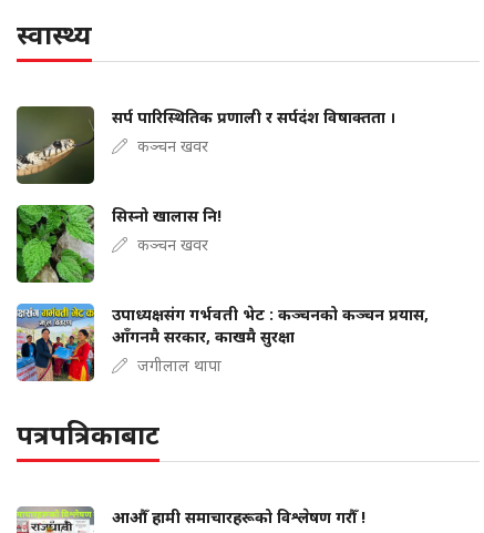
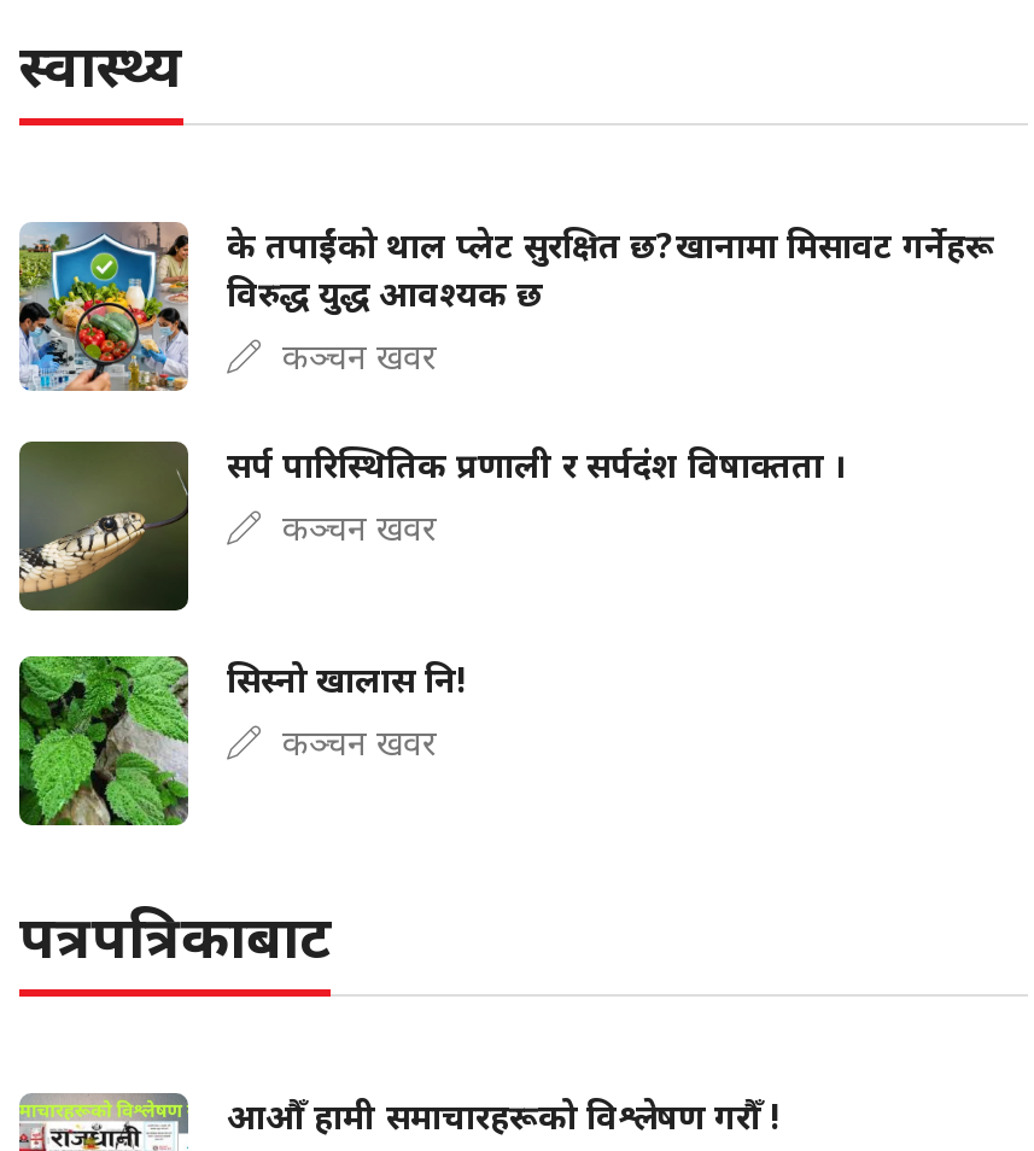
none -> [19,220,994,393] [image] | के तपाईंको थाल प्लेट सुरक्षित छ?खानामा मिसावट गर्नेहरू | विरुद्ध युद्ध आवश्यक छ | कञ्चन खवर
moved [14,106,397,255] -> [14,442,847,765]: [image] | सर्प पारिस्थितिक प्रणाली र सर्पदंश विषाक्तता । | कञ्चन खवर | सिस्नो खालास नि! | कञ्चन खवर
[16,303,429,382] [image] | उपाध्यक्षसंग गर्भवती भेट : कञ्चनको कञ्चन प्रयास, | आँगनमै सरकार, काखमै सुरक्षा | जगीलाल थापा -> none

